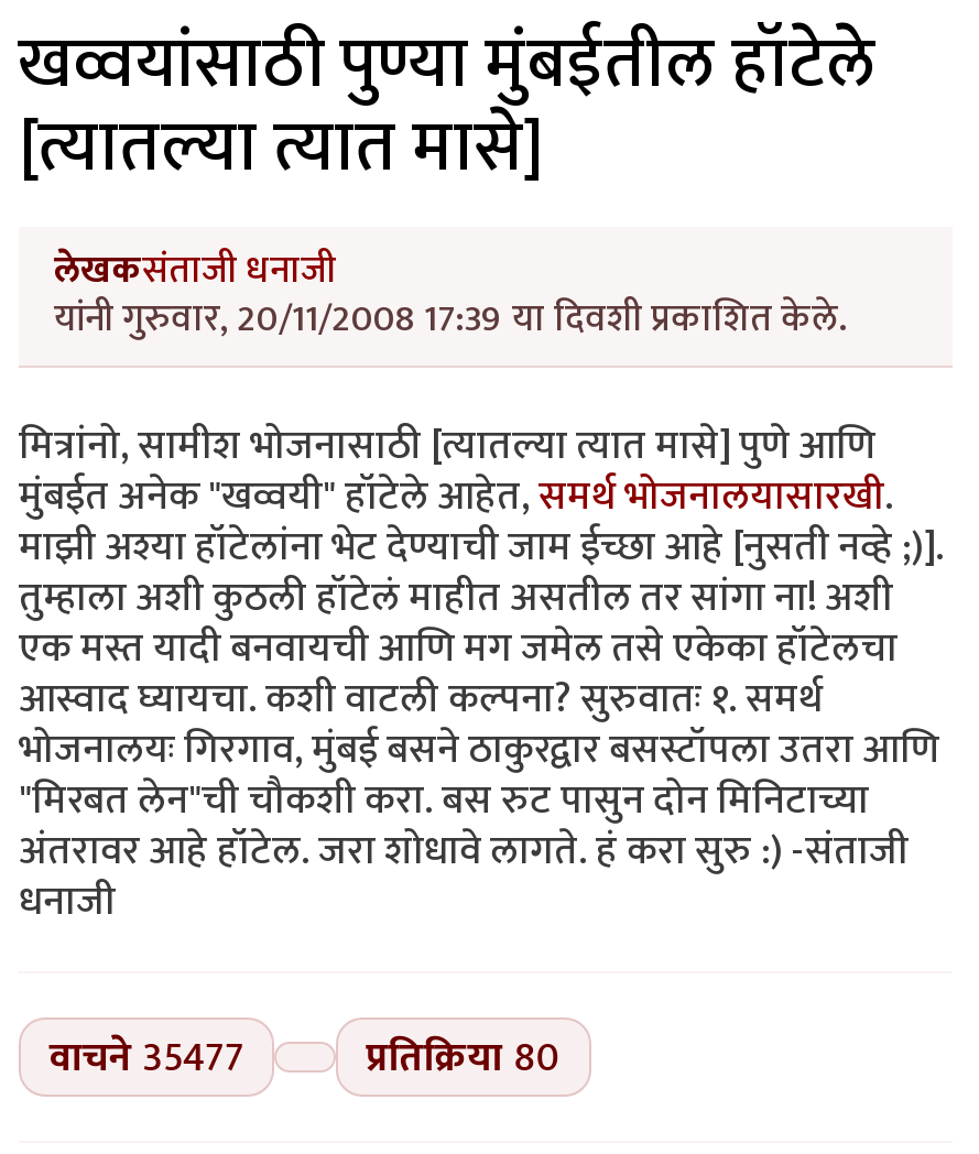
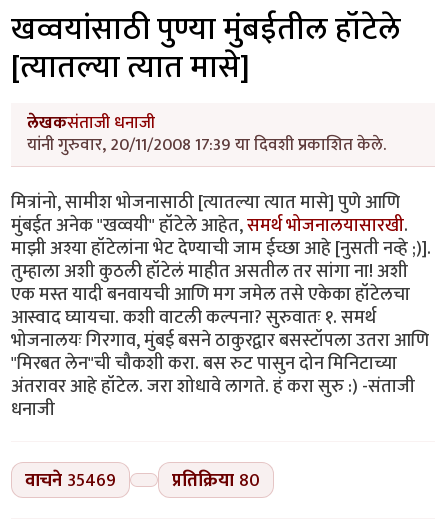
[49,1023,561,1091] वाचने 35477 प्रतिक्रिया 80 -> [25,465,260,496] वाचने 35469 प्रतिक्रिया 80

